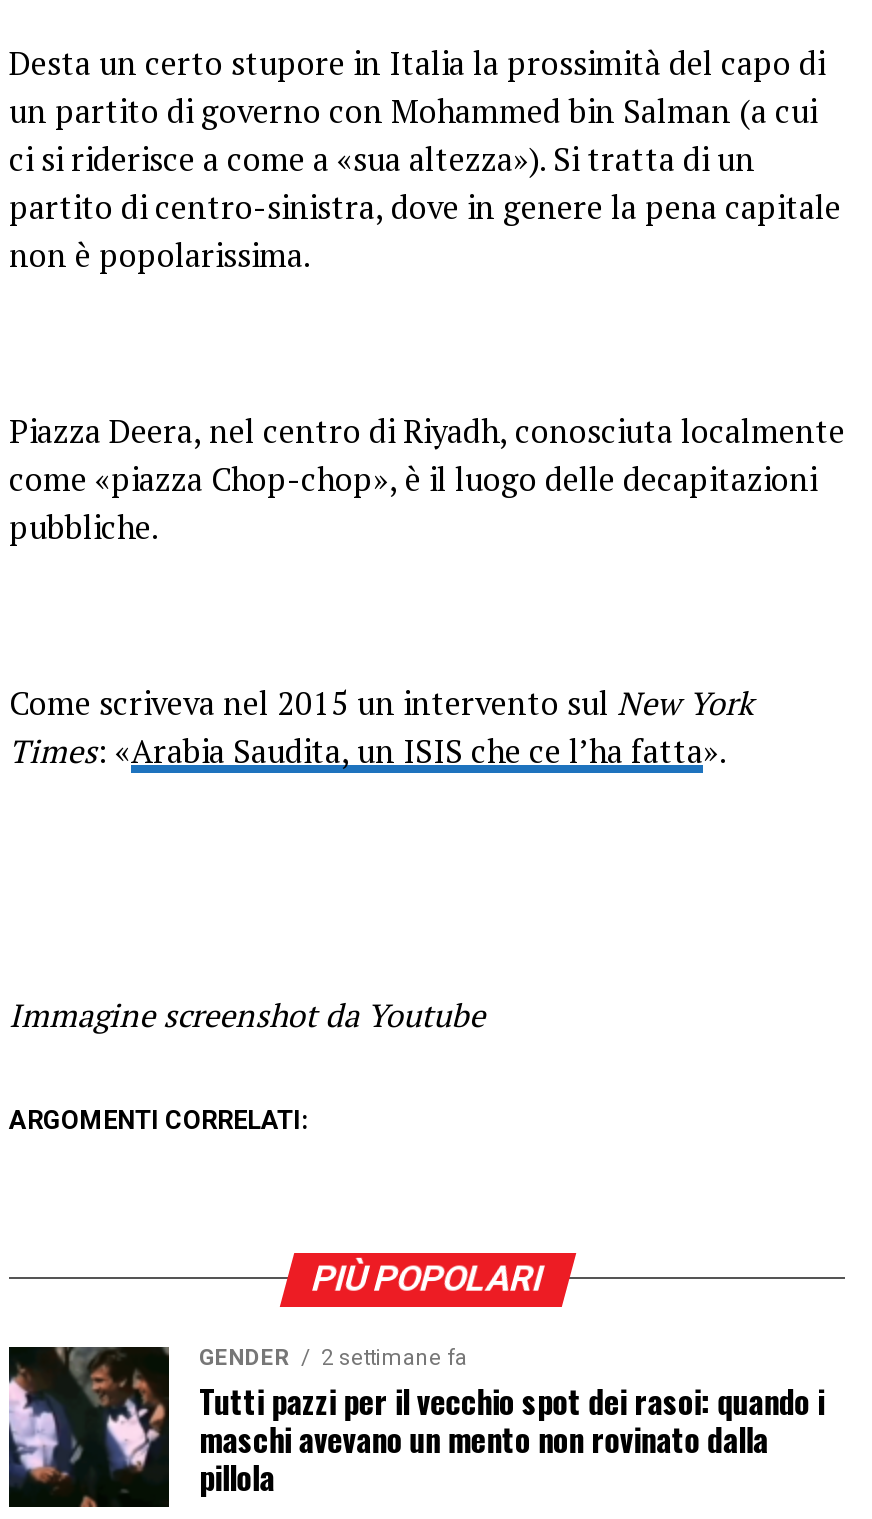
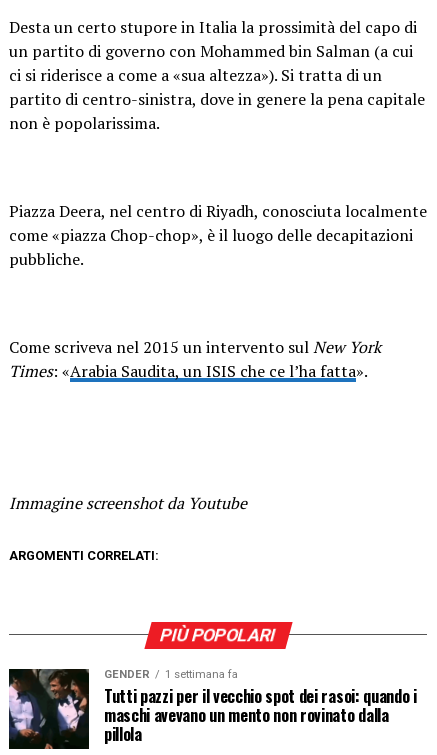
[199,1345,467,1371] GENDER 2 settimane fa -> [104,668,238,681] GENDER 1 settimana fa

